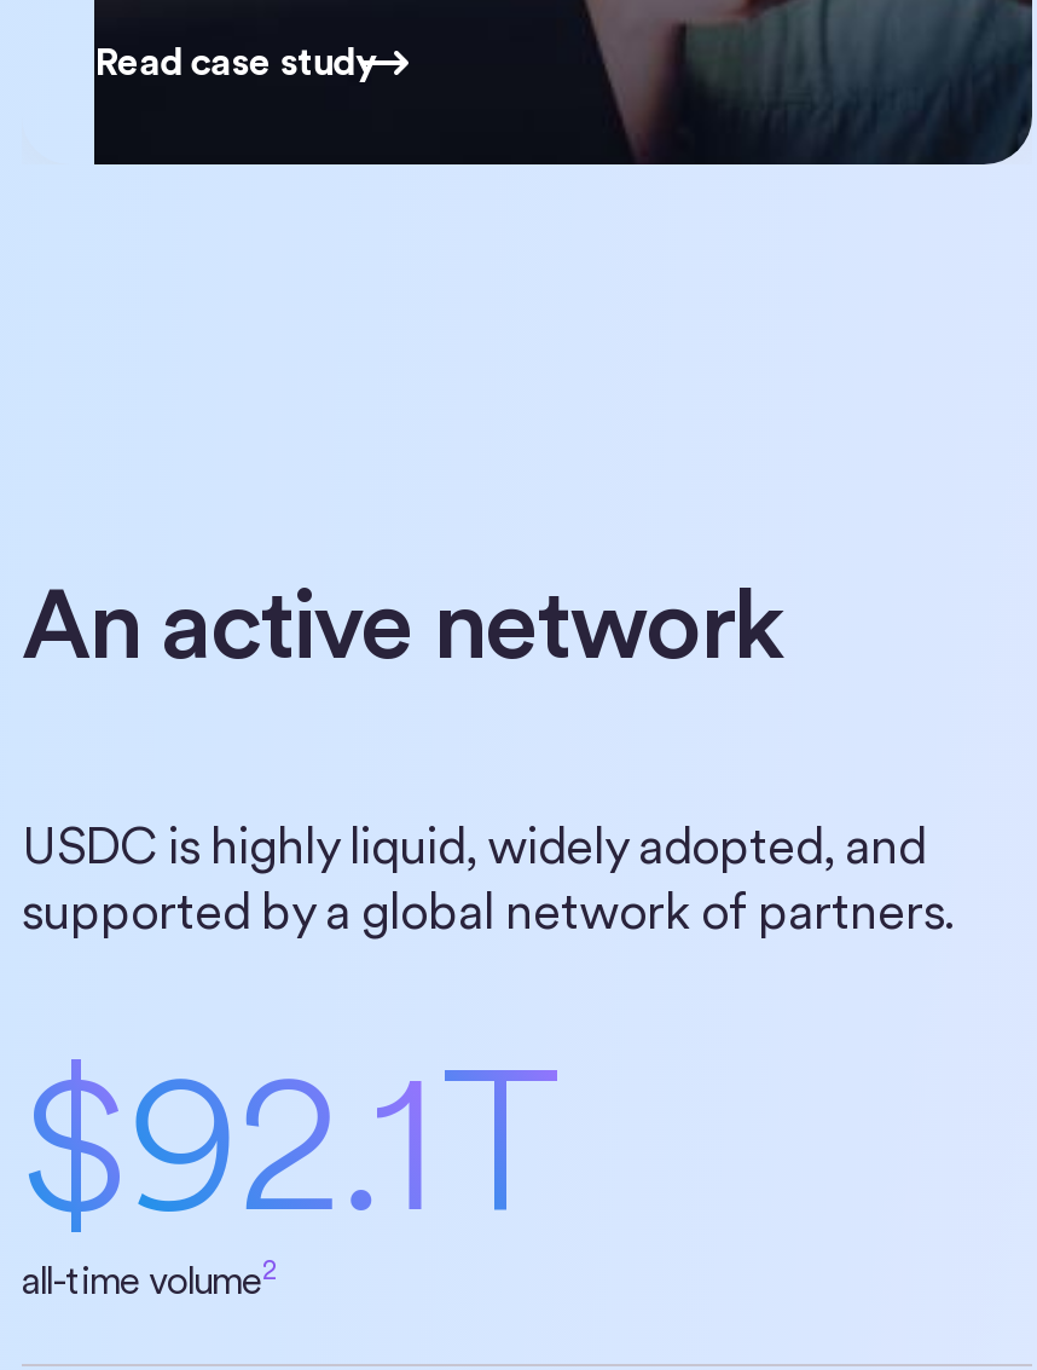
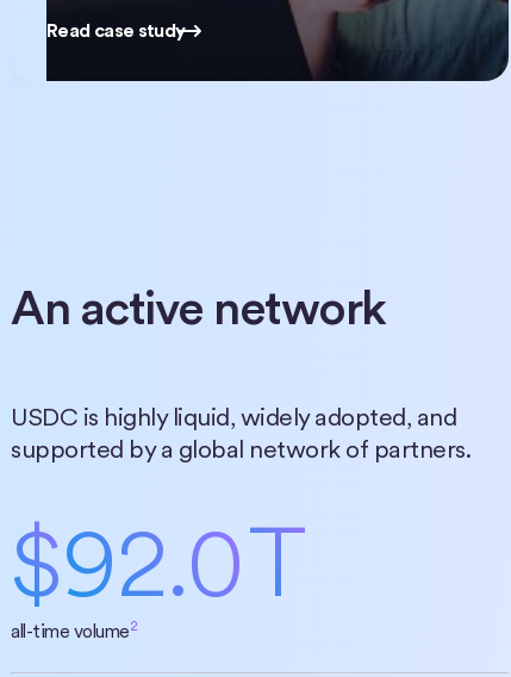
[22,1021,559,1258] $92.1 T -> [11,503,306,620] $92.0 T

